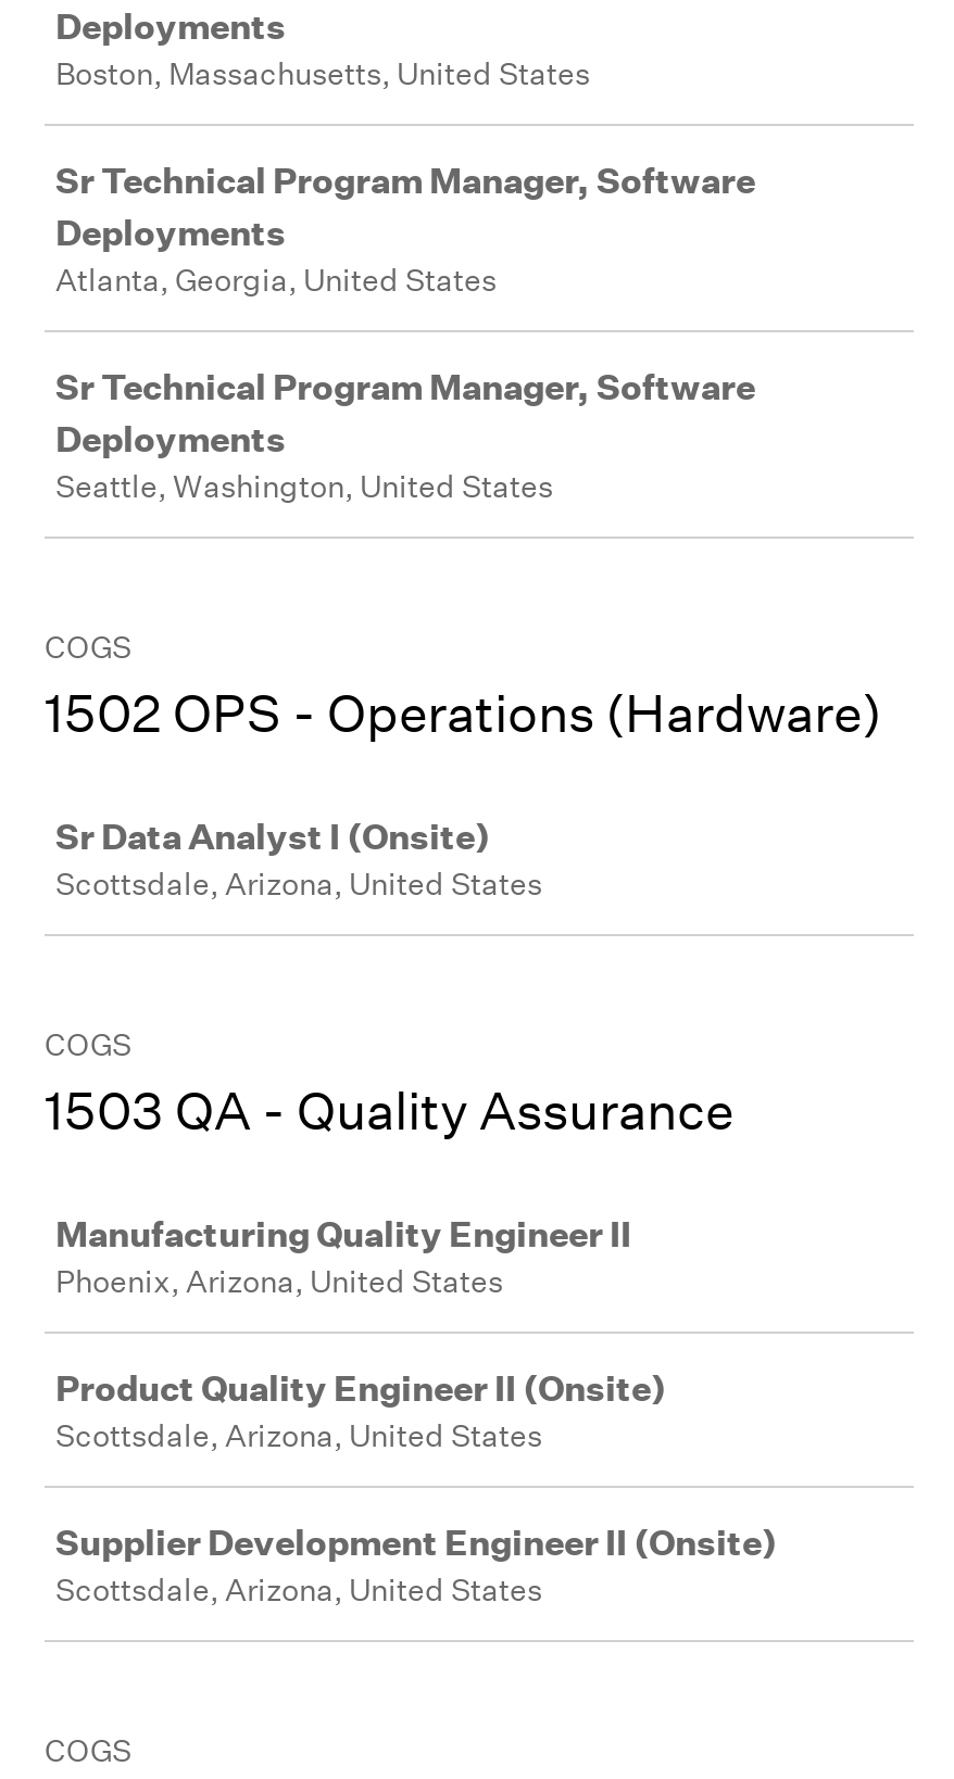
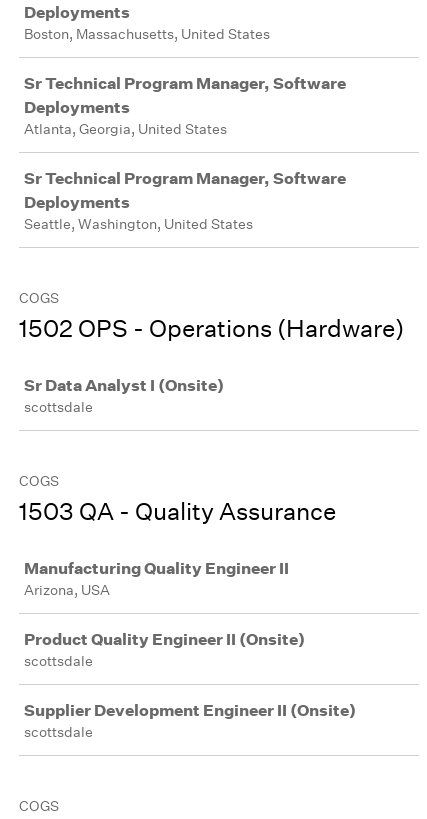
[55,865,542,904] Scottsdale, Arizona, United States -> [24,398,93,416] scottsdale
[55,1262,503,1301] Phoenix, Arizona, United States -> [24,581,110,599] Arizona, USA
[55,1416,542,1455] Scottsdale, Arizona, United States -> [24,652,93,670] scottsdale
[55,1570,542,1610] Scottsdale, Arizona, United States -> [24,723,93,741] scottsdale

